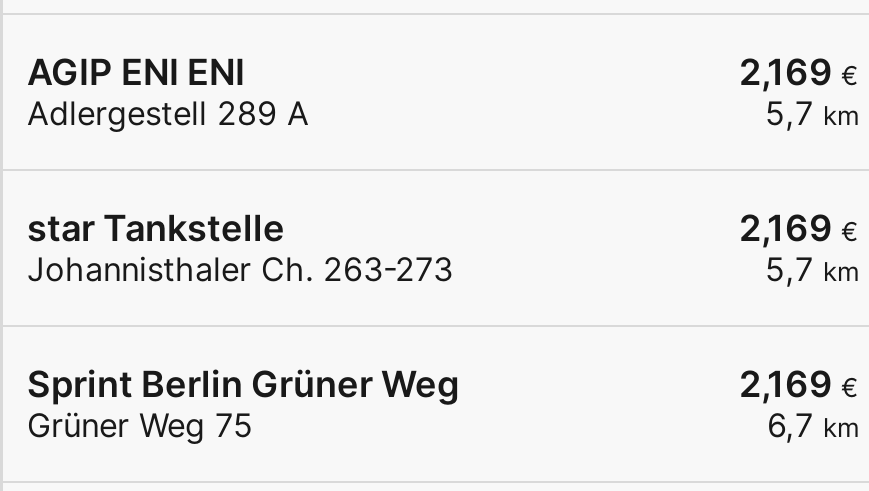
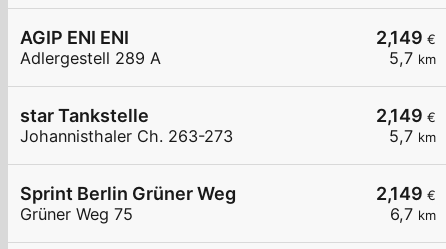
[739,51,859,93] 2,169 € -> [376,27,436,48] 2,149 €
[739,207,859,249] 2,169 € -> [376,105,436,126] 2,149 €
[739,363,859,405] 2,169 € -> [376,183,436,204] 2,149 €

